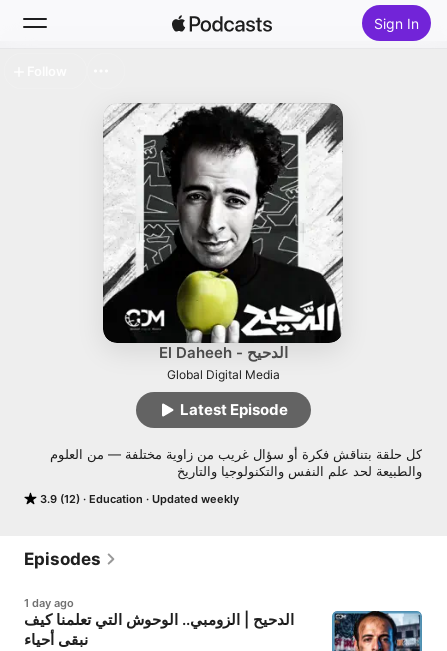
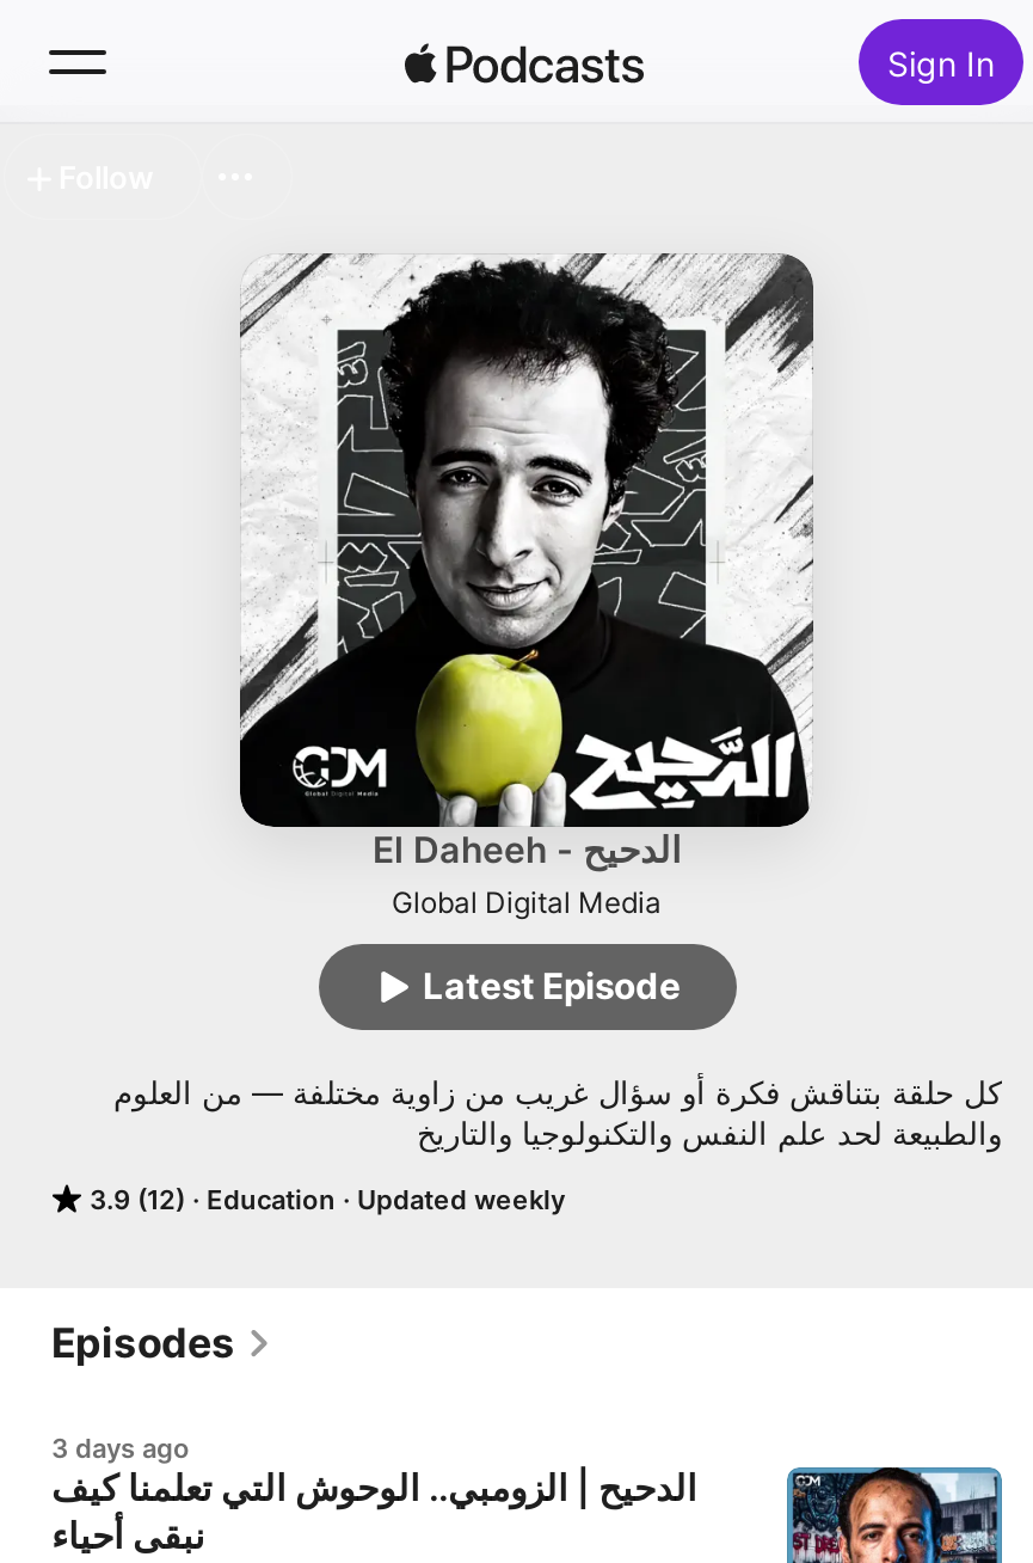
[24,596,74,610] 1 day ago -> [51,1432,190,1465] 3 days ago

